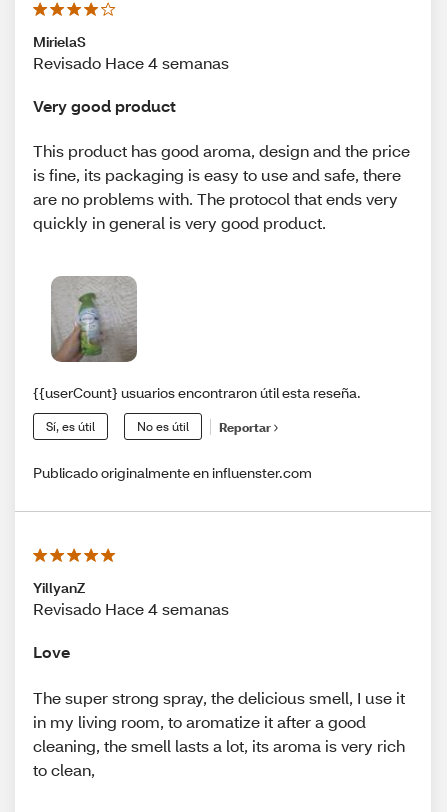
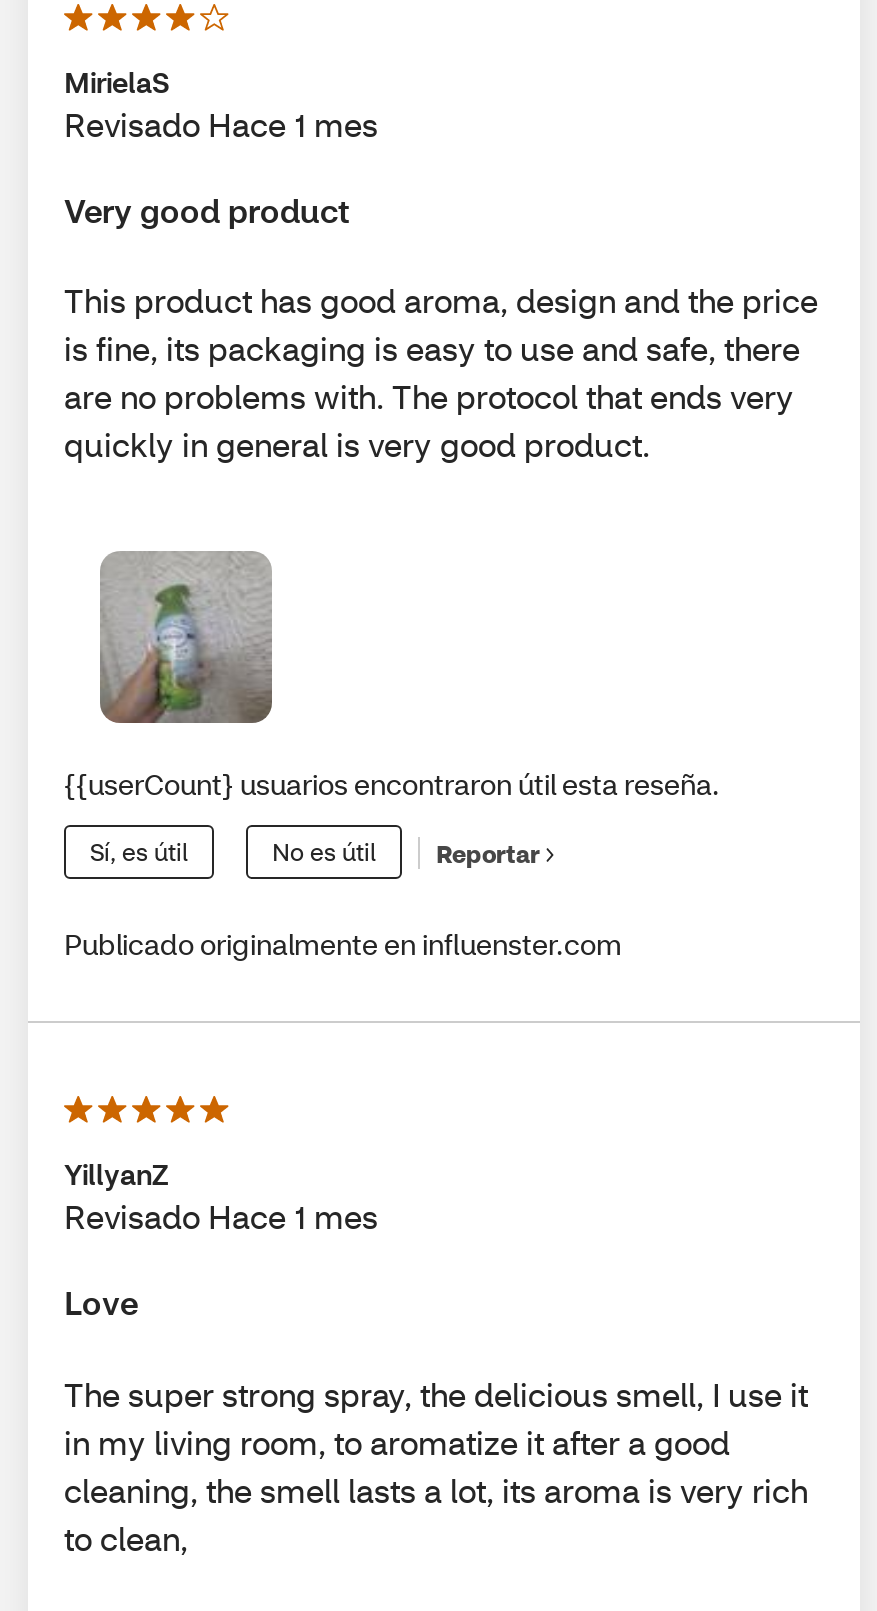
[33,52,229,73] Revisado Hace 4 semanas -> [64,102,378,144] Revisado Hace 1 mes
[33,598,229,619] Revisado Hace 4 semanas -> [64,1195,378,1237] Revisado Hace 1 mes

